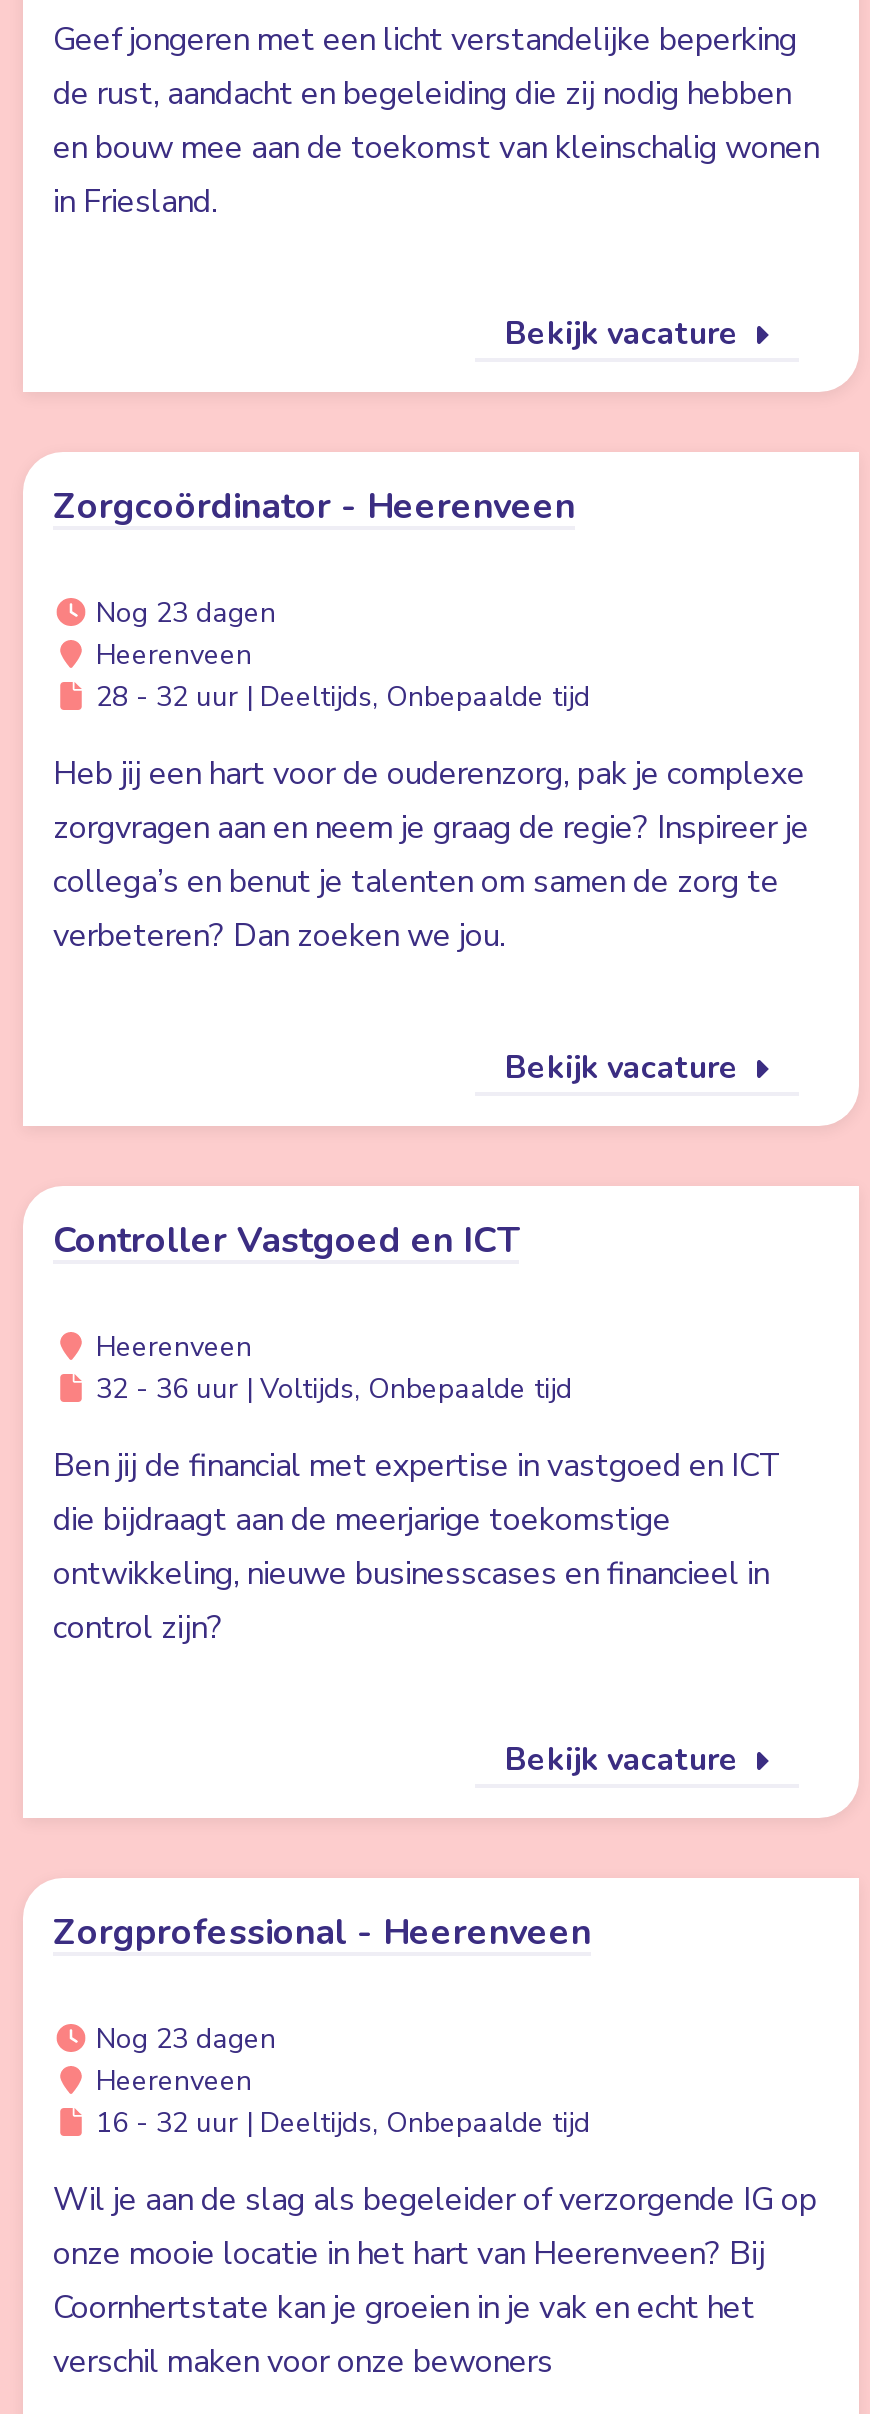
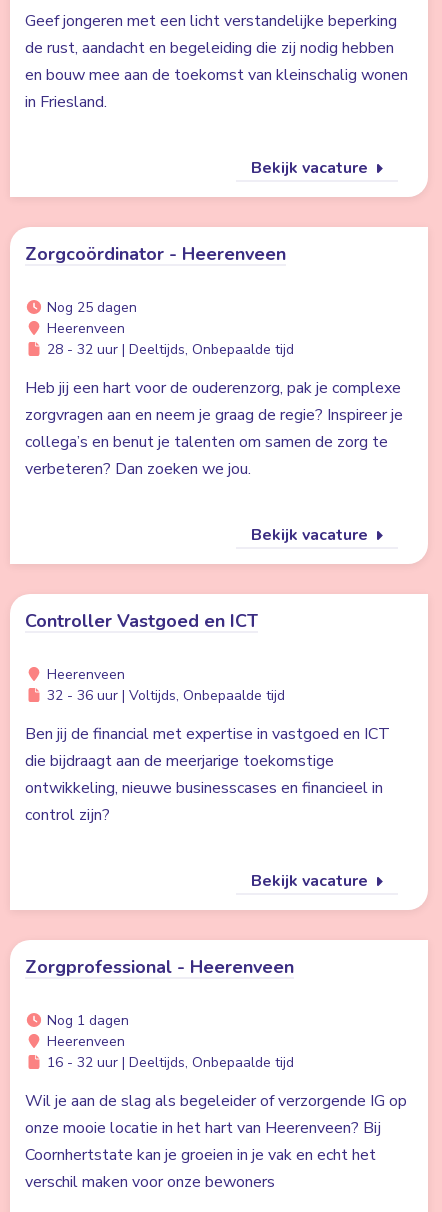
[88,594,276,632] Nog 23 dagen -> [42,298,136,317] Nog 25 dagen
[88,2020,276,2058] Nog 23 dagen -> [42,1011,128,1030] Nog 1 dagen

